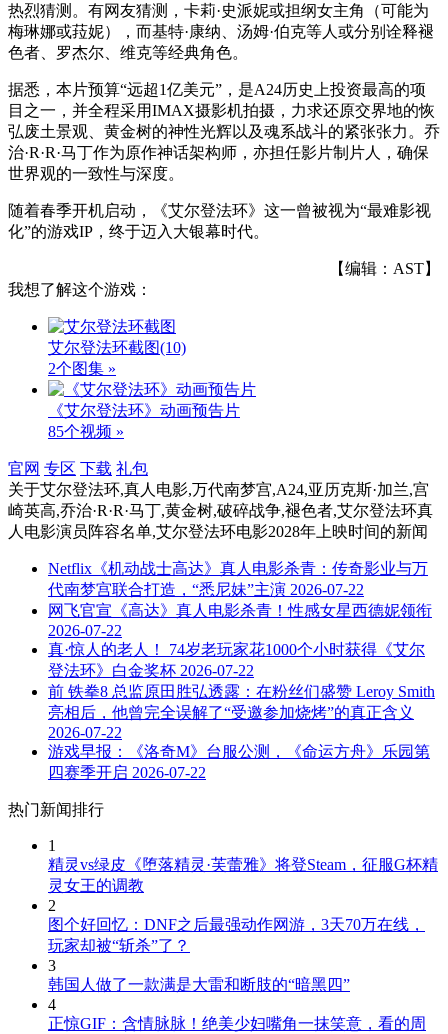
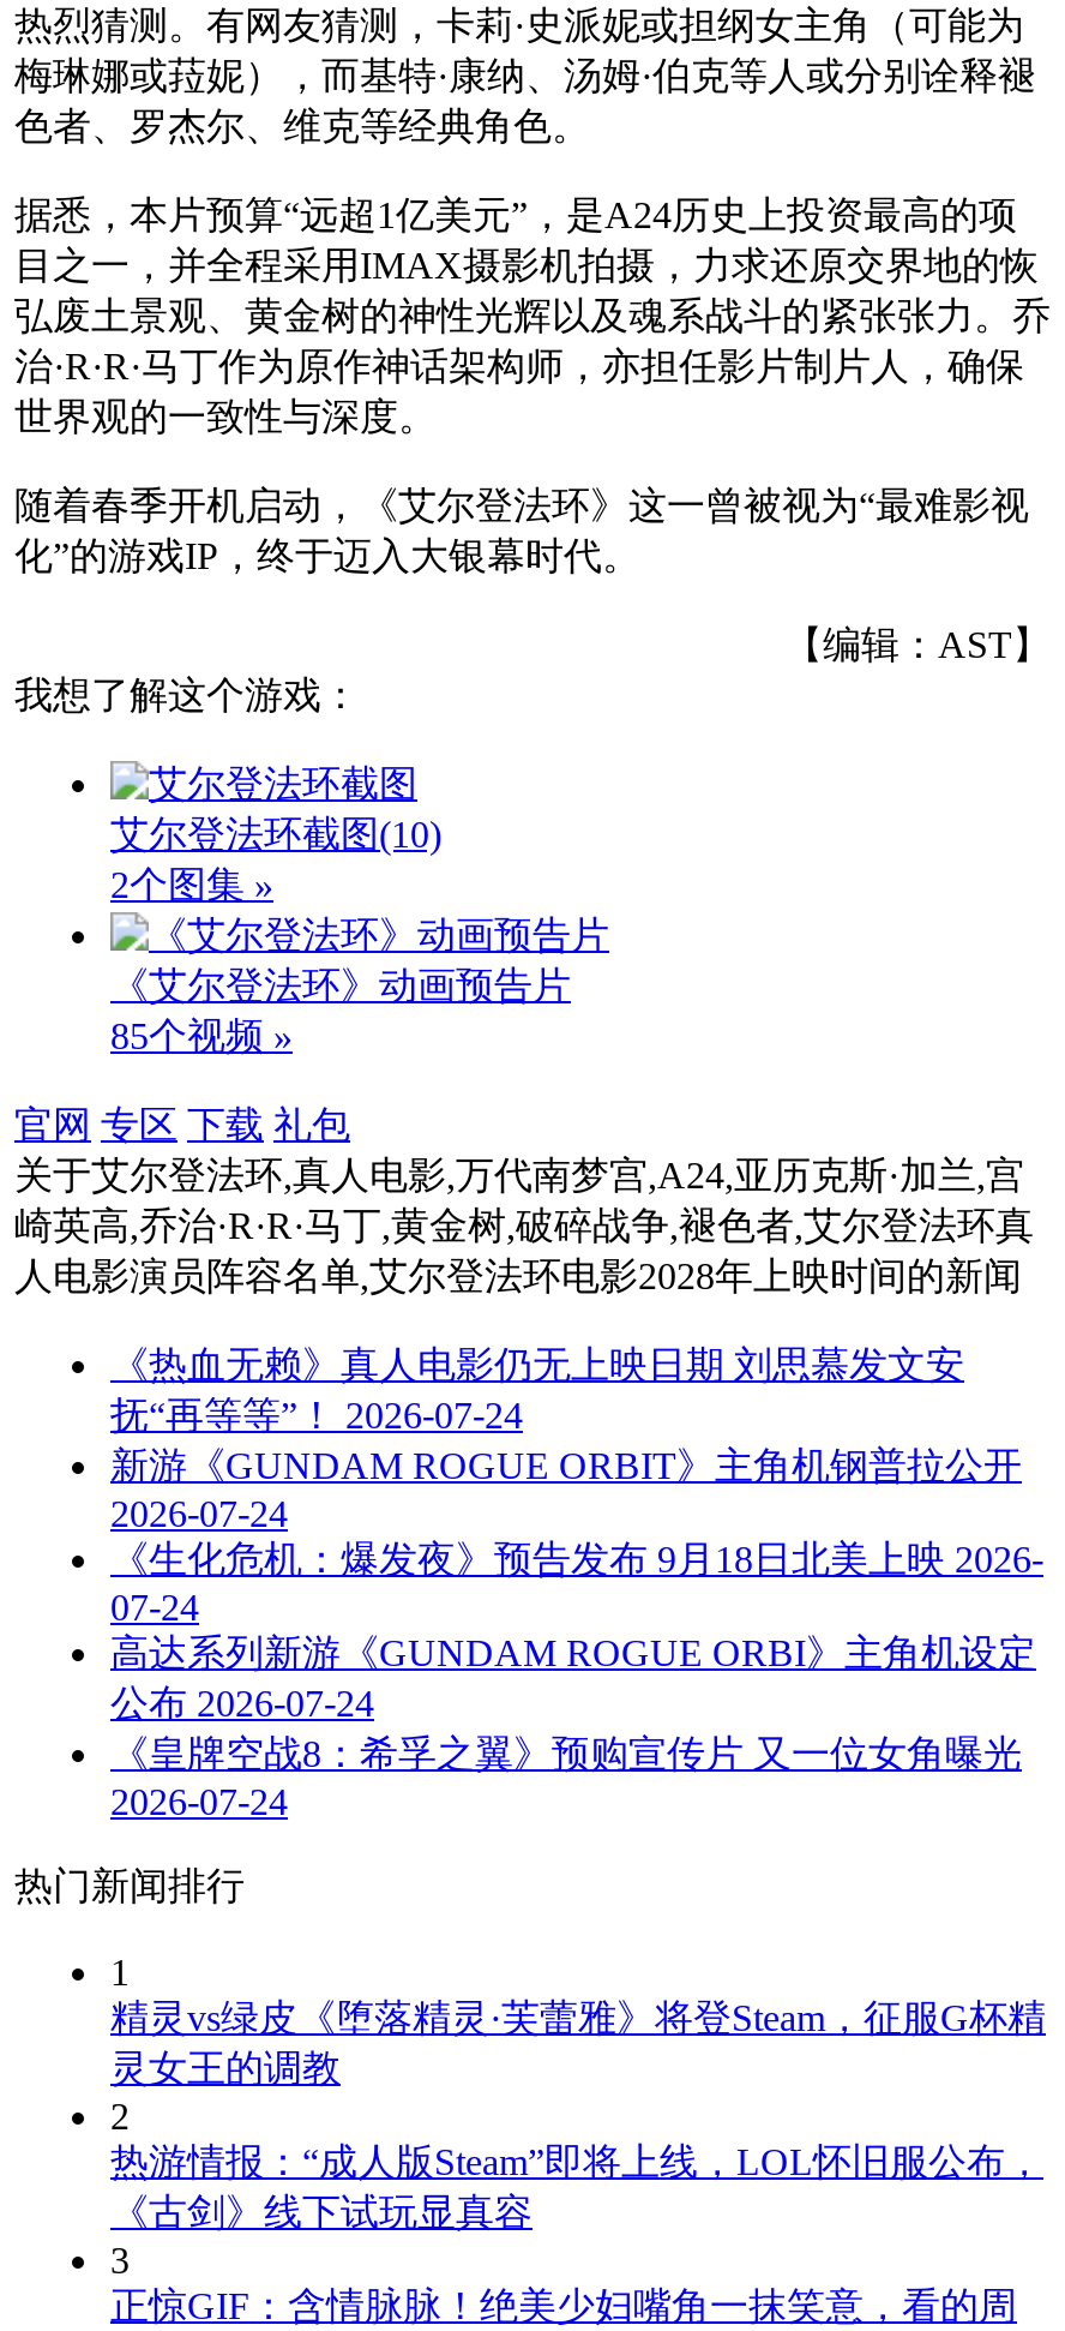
[48,560,435,781] Netflix《机动战士高达》真人电影杀青：传奇影业与万 | 代南梦宫联合打造，“悉尼妹”主演 2026-07-22 | 网飞官宣《高达》真人电影杀青！性感女星西德妮领衔 | 2026-07-22 | 真·惊人的老人！ 74岁老玩家花1000个小时获得《艾尔 | 登法环》白金奖杯 2026-07-22 | 前 铁拳8 总监原田胜弘透露：在粉丝们盛赞 Leroy Smith | 亮相后，他曾完全误解了“受邀参加烧烤”的真正含义 | 2026-07-22 | 游戏早报：《洛奇M》台服公测，《命运方舟》乐园第 | 四赛季开启 2026-07-22 -> [110,1344,1043,1822] 《热血无赖》真人电影仍无上映日期 刘思慕发文安 | 抚“再等等”！ 2026-07-24 | 新游《GUNDAM ROGUE ORBIT》主角机钢普拉公开 | 2026-07-24 | 《生化危机：爆发夜》预告发布 9月18日北美上映 2026- | 07-24 | 高达系列新游《GUNDAM ROGUE ORBI》主角机设定 | 公布 2026-07-24 | 《皇牌空战8：希孚之翼》预购宣传片 又一位女角曝光 | 2026-07-24
[48,916,425,954] 图个好回忆：DNF之后最强动作网游，3天70万在线， | 玩家却被“斩杀”了？ -> [110,2141,1043,2232] 热游情报：“成人版Steam”即将上线，LOL怀旧服公布， | 《古剑》线下试玩显真容
[48,976,350,1013] 韩国人做了一款满是大雷和断肢的“暗黑四” | 4 -> none

